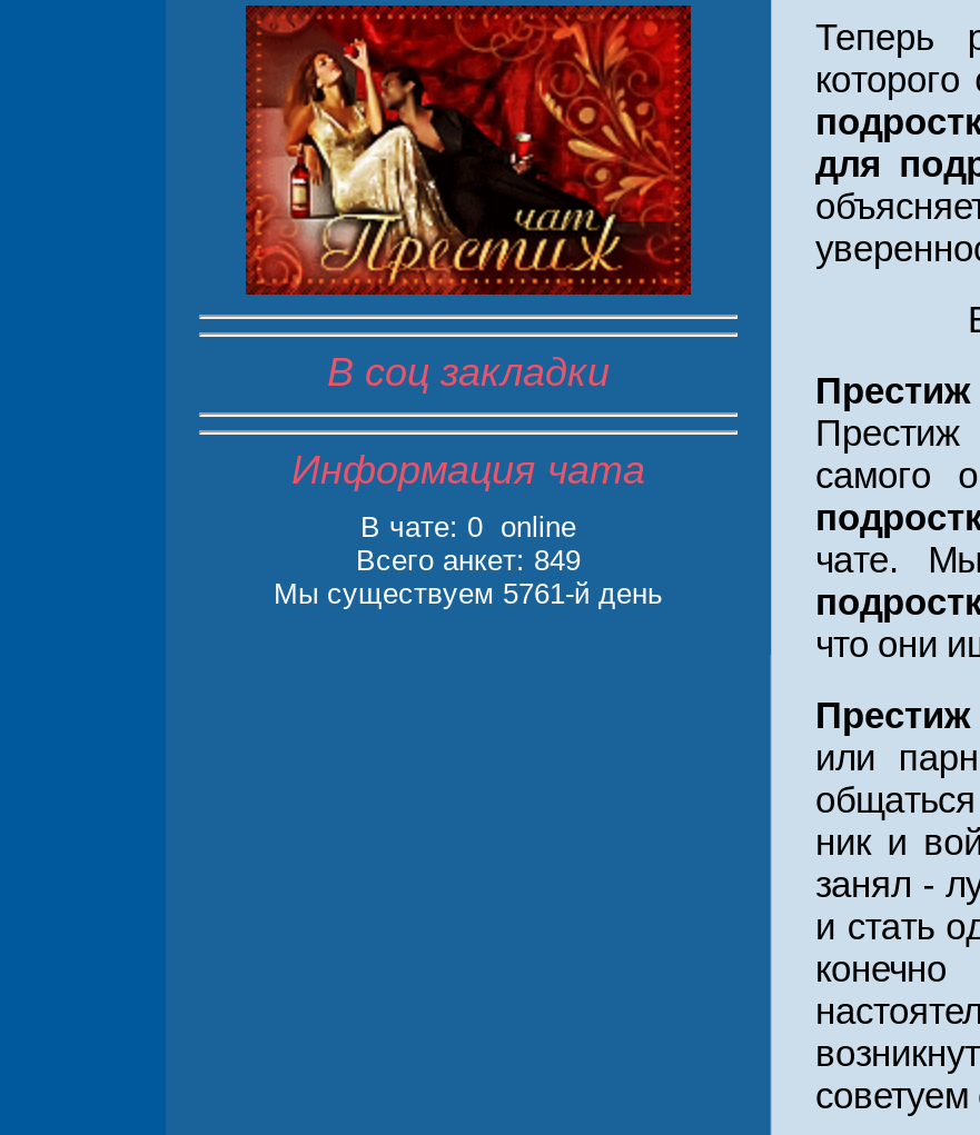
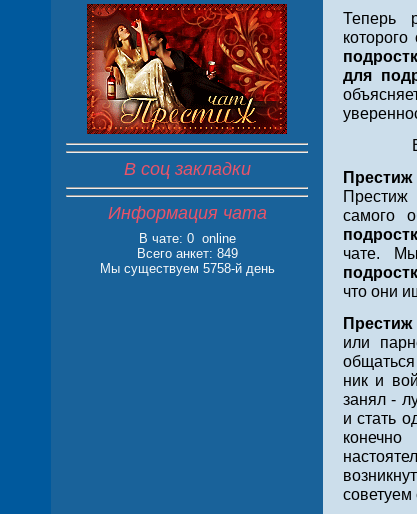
[274,577,663,610] Мы существуем 5761-й день -> [99,261,274,276] Мы существуем 5758-й день

